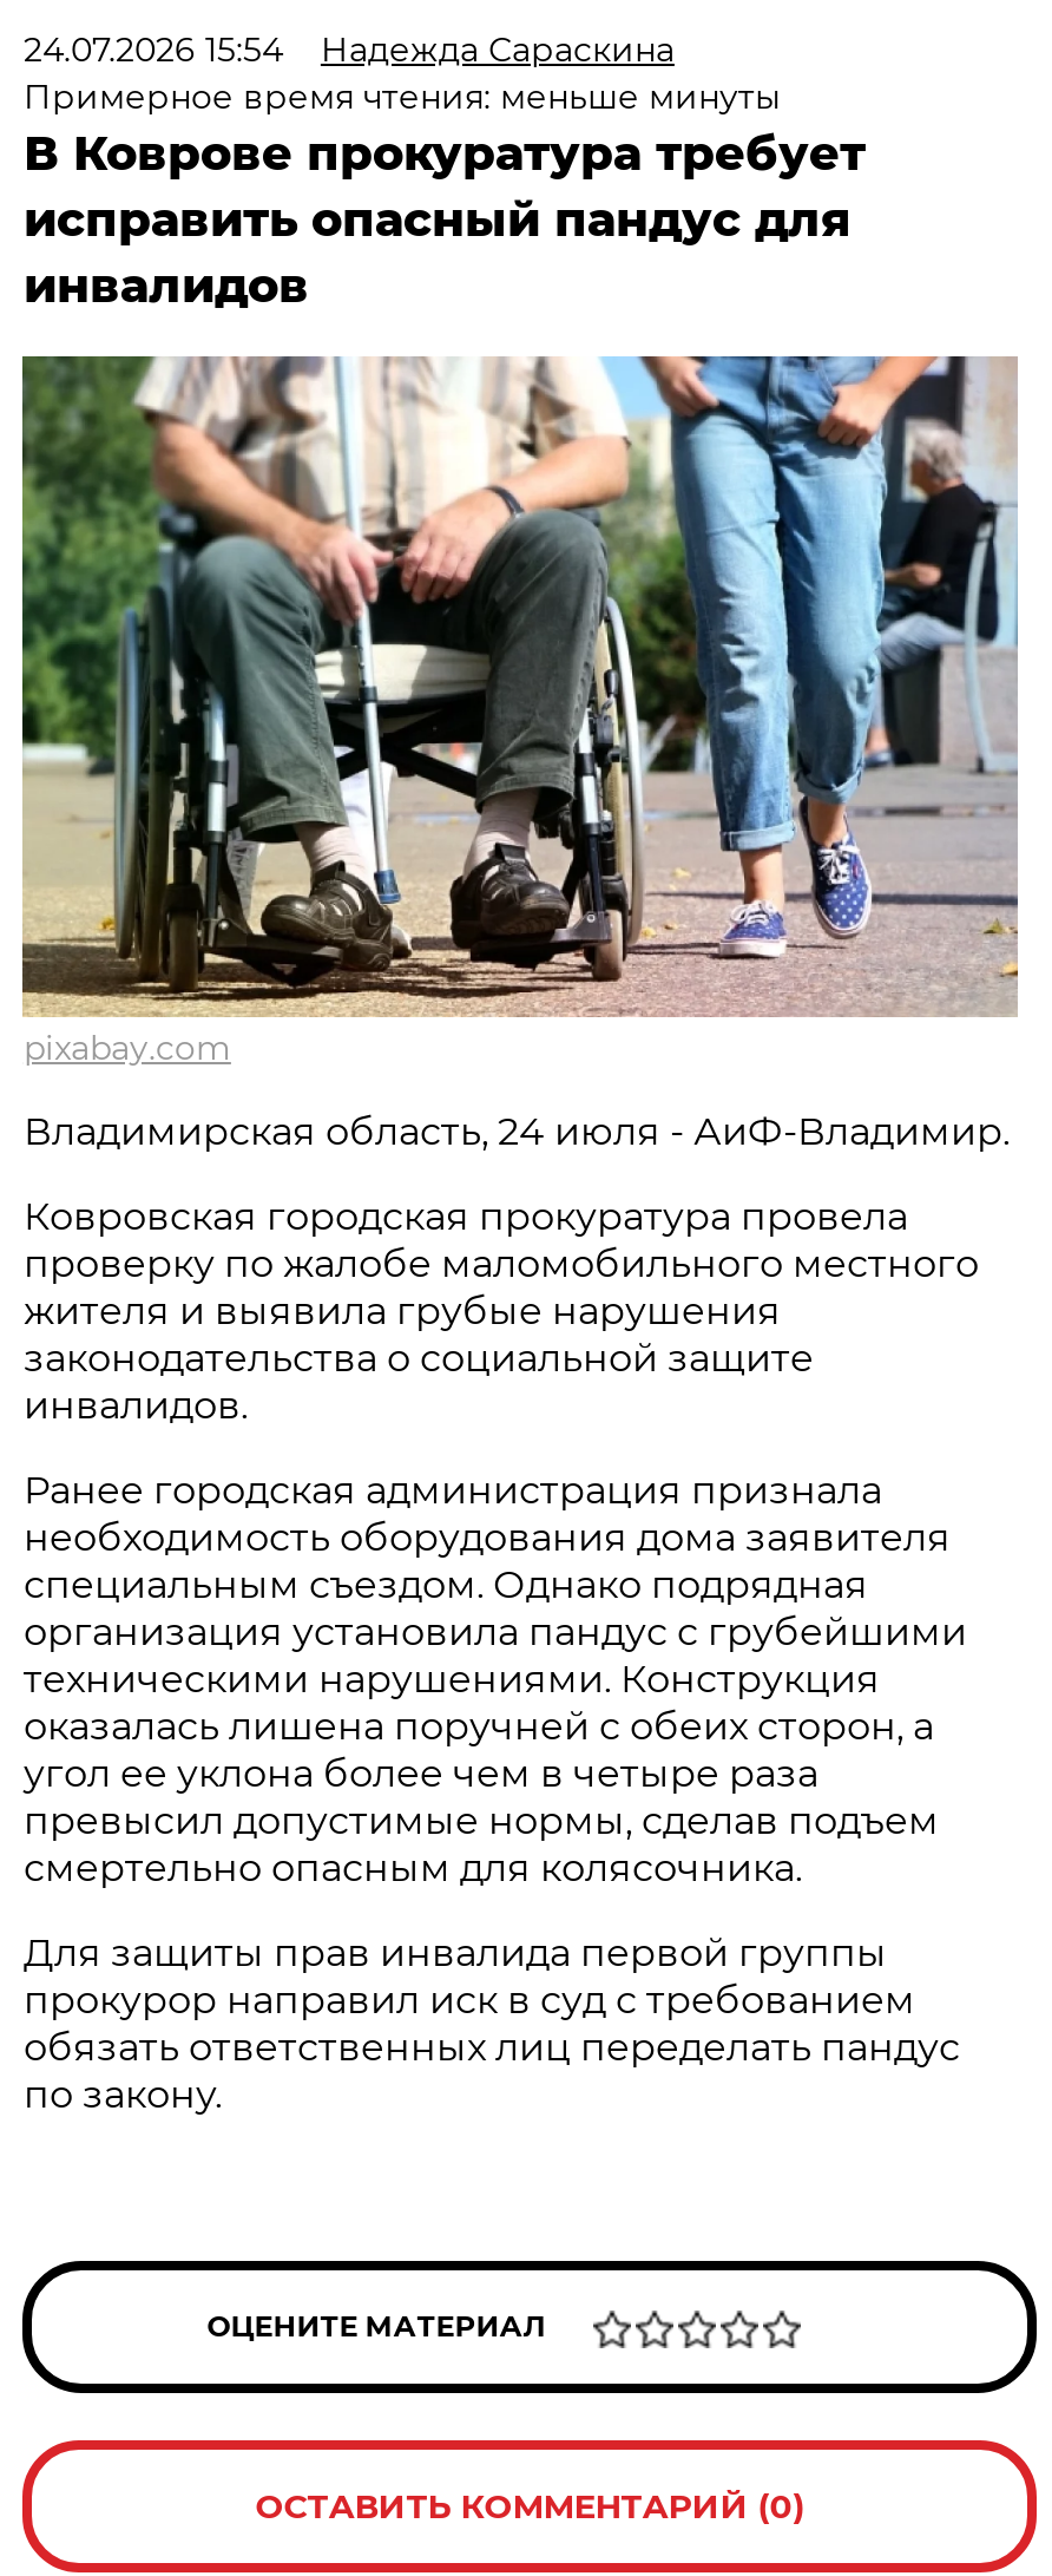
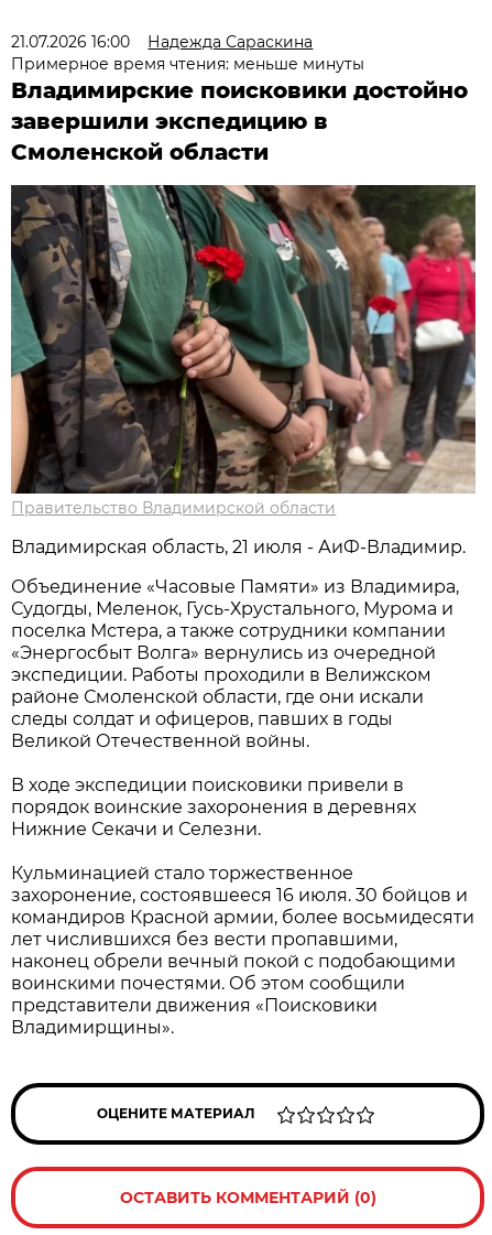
[23,28,674,71] 24.07.2026 15:54 Надежда Сараскина -> [11,32,313,52] 21.07.2026 16:00 Надежда Сараскина
[23,125,865,314] В Коврове прокуратура требует | исправить опасный пандус для | инвалидов -> [11,77,468,165] Владимирские поисковики достойно | завершили экспедицию в | Смоленской области
[20,354,1020,1069] [image] | pixabay.com -> [10,184,477,518] [image] | Правительство Владимирской области
[23,1109,1009,1154] Владимирская область, 24 июля - АиФ-Владимир. -> [11,536,466,557] Владимирская область, 21 июля - АиФ-Владимир.
[23,1194,979,1428] Ковровская городская прокуратура провела | проверку по жалобе маломобильного местного | жителя и выявила грубые нарушения | законодательства о социальной защите | инвалидов. -> [11,576,459,751] Объединение «Часовые Памяти» из Владимира, | Судогды, Меленок, Гусь-Хрустального, Мурома и | поселка Мстера, а также сотрудники компании | «Энергосбыт Волга» вернулись из очередной | экспедиции. Работы проходили в Велижском | районе Смоленской области, где они искали | следы солдат и офицеров, павших в годы | Великой Отечественной войны.
[23,1468,967,1890] Ранее городская администрация признала | необходимость оборудования дома заявителя | специальным съездом. Однако подрядная | организация установила пандус с грубейшими | техническими нарушениями. Конструкция | оказалась лишена поручней с обеих сторон, а | угол ее уклона более чем в четыре раза | превысил допустимые нормы, сделав подъем | смертельно опасным для колясочника. -> [11,774,416,839] В ходе экспедиции поисковики привели в | порядок воинские захоронения в деревнях | Нижние Секачи и Селезни.
[23,1930,960,2117] Для защиты прав инвалида первой группы | прокурор направил иск в суд с требованием | обязать ответственных лиц переделать пандус | по закону. -> [11,863,475,1038] Кульминацией стало торжественное | захоронение, состоявшееся 16 июля. 30 бойцов и | командиров Красной армии, более восьмидесяти | лет числившихся без вести пропавшими, | наконец обрели вечный покой с подобающими | воинскими почестями. Об этом сообщили | представители движения «Поисковики | Владимирщины».

